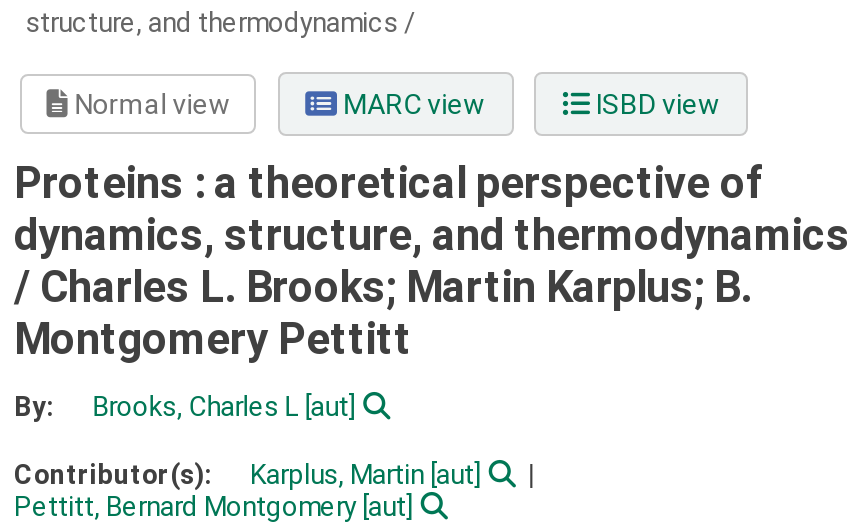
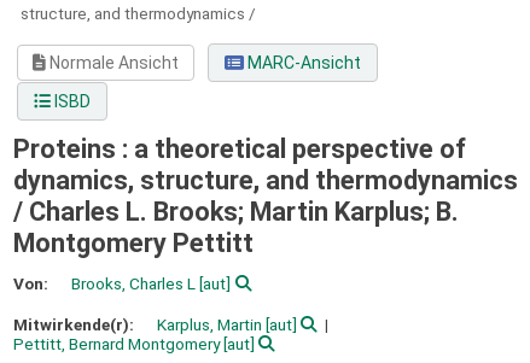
[68,88,720,120] Normal view | MARC view | ISBD view -> [46,53,360,111] Normale Ansicht | MARC-Ansicht | ISBD
[14,389,54,421] By: -> [13,273,48,293] Von:
[14,457,218,489] Contributor(s): -> [13,314,138,333] Mitwirkende(r):

